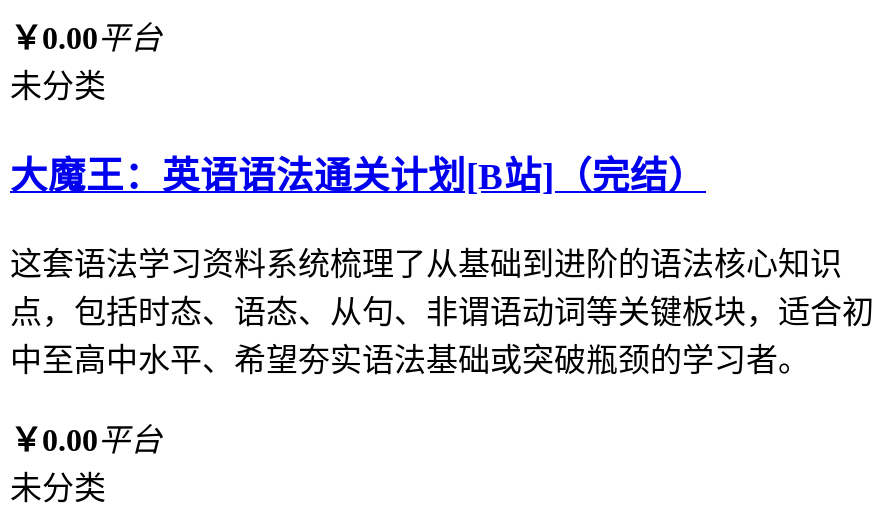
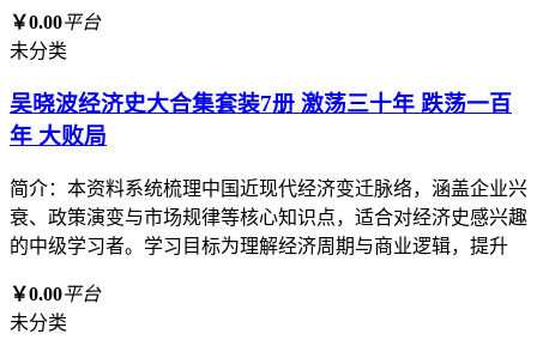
[10,154,706,196] 大魔王：英语语法通关计划[B站]（完结） -> [10,91,512,149] 吴晓波经济史大合集套装7册 激荡三十年 跌荡一百 | 年 大败局
[10,246,874,376] 这套语法学习资料系统梳理了从基础到进阶的语法核心知识 | 点，包括时态、语态、从句、非谓语动词等关键板块，适合初 | 中至高中水平、希望夯实语法基础或突破瓶颈的学习者。 -> [10,178,527,256] 简介：本资料系统梳理中国近现代经济变迁脉络，涵盖企业兴 | 衰、政策演变与市场规律等核心知识点，适合对经济史感兴趣 | 的中级学习者。学习目标为理解经济周期与商业逻辑，提升

